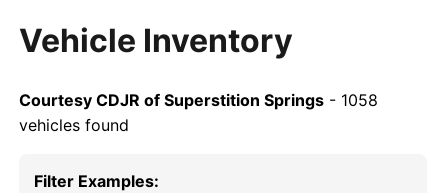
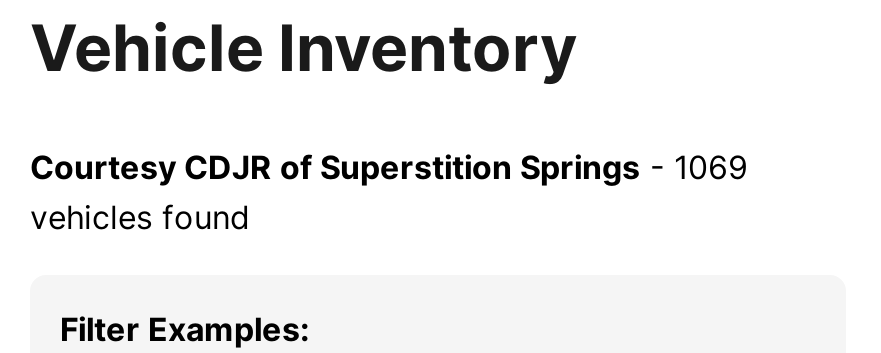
[19,90,378,110] Courtesy CDJR of Superstition Springs - 1058 -> [30,147,748,187] Courtesy CDJR of Superstition Springs - 1069

